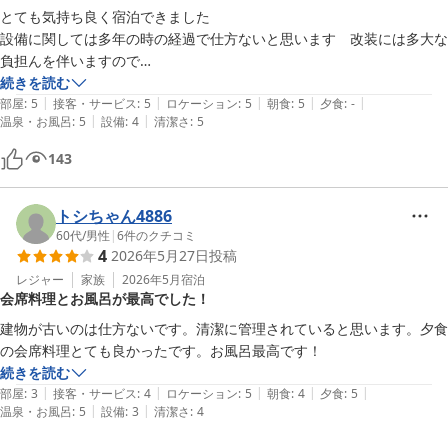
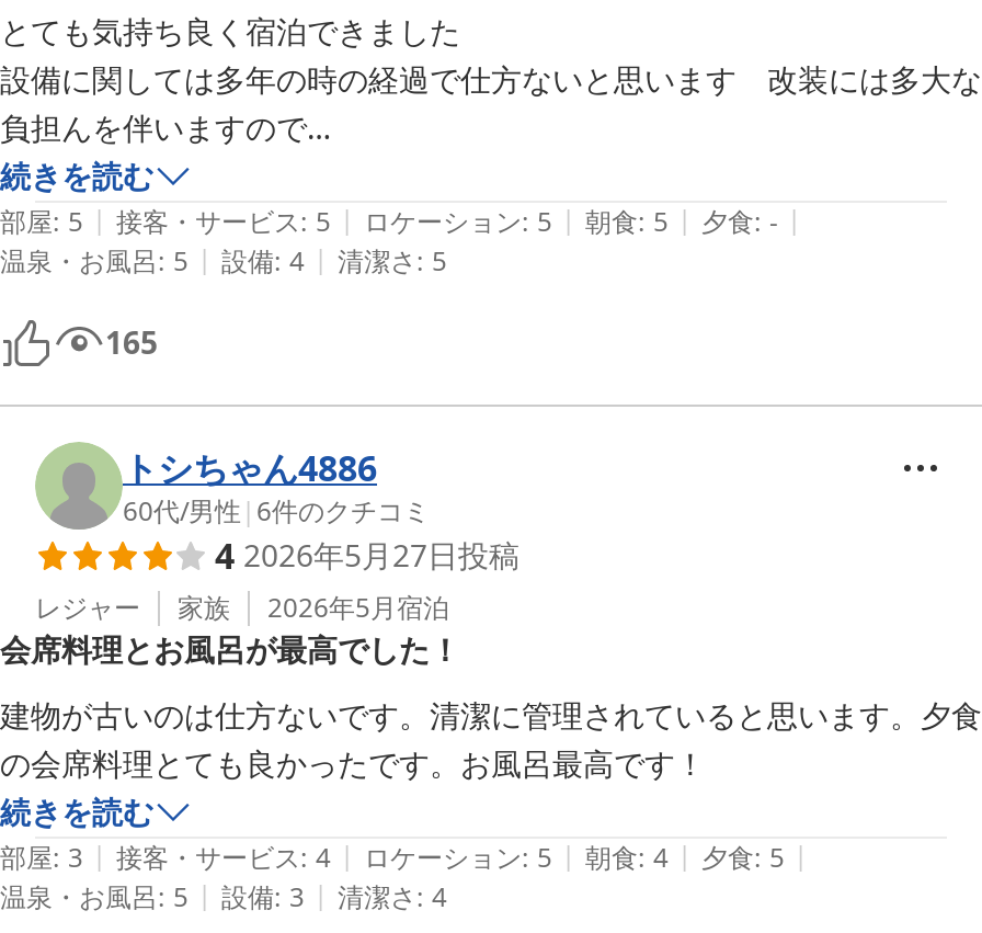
[48,149,72,168] 143 -> [105,321,158,363] 165

